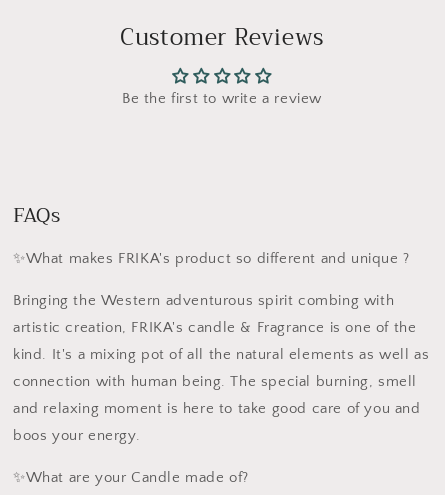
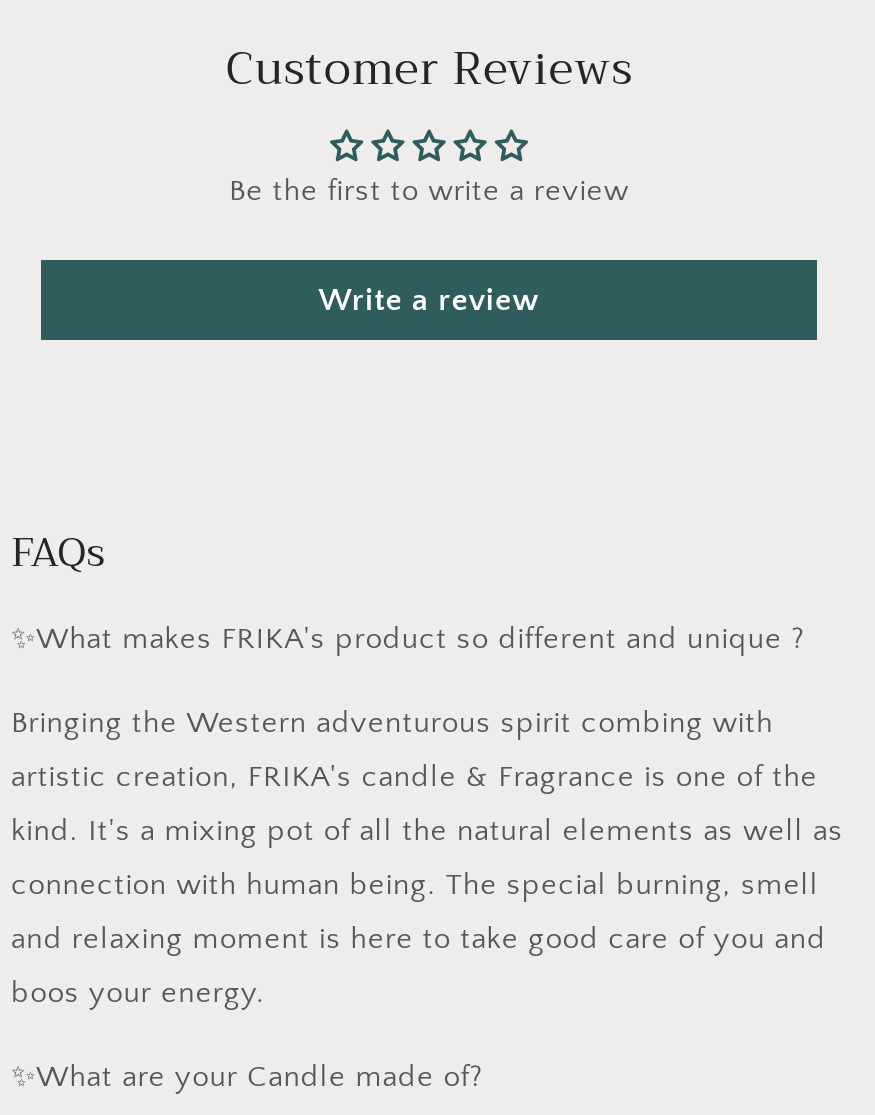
none -> [319,281,539,317] Write a review

